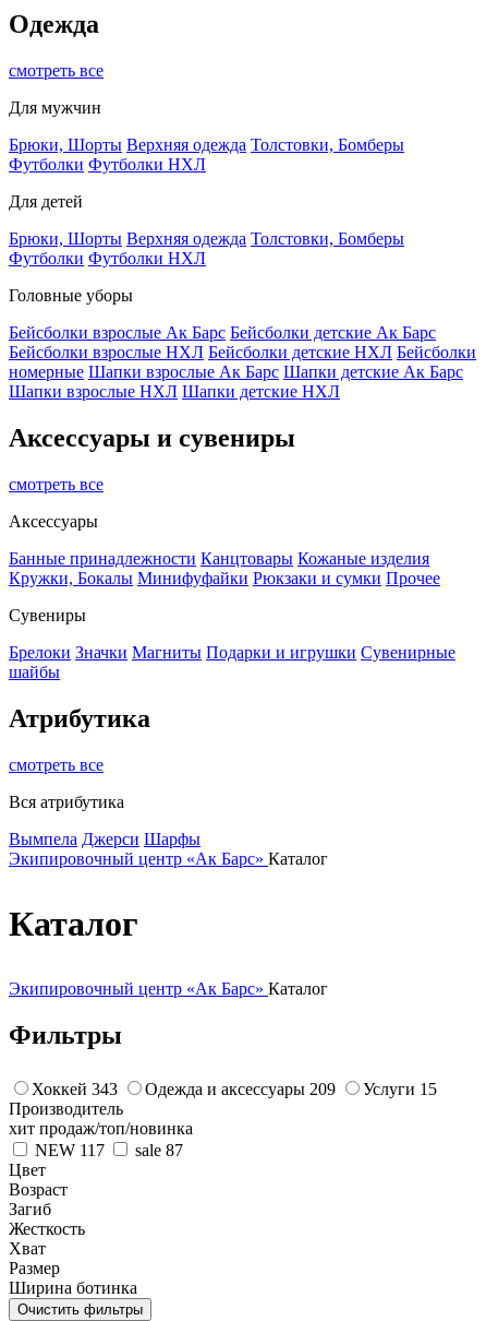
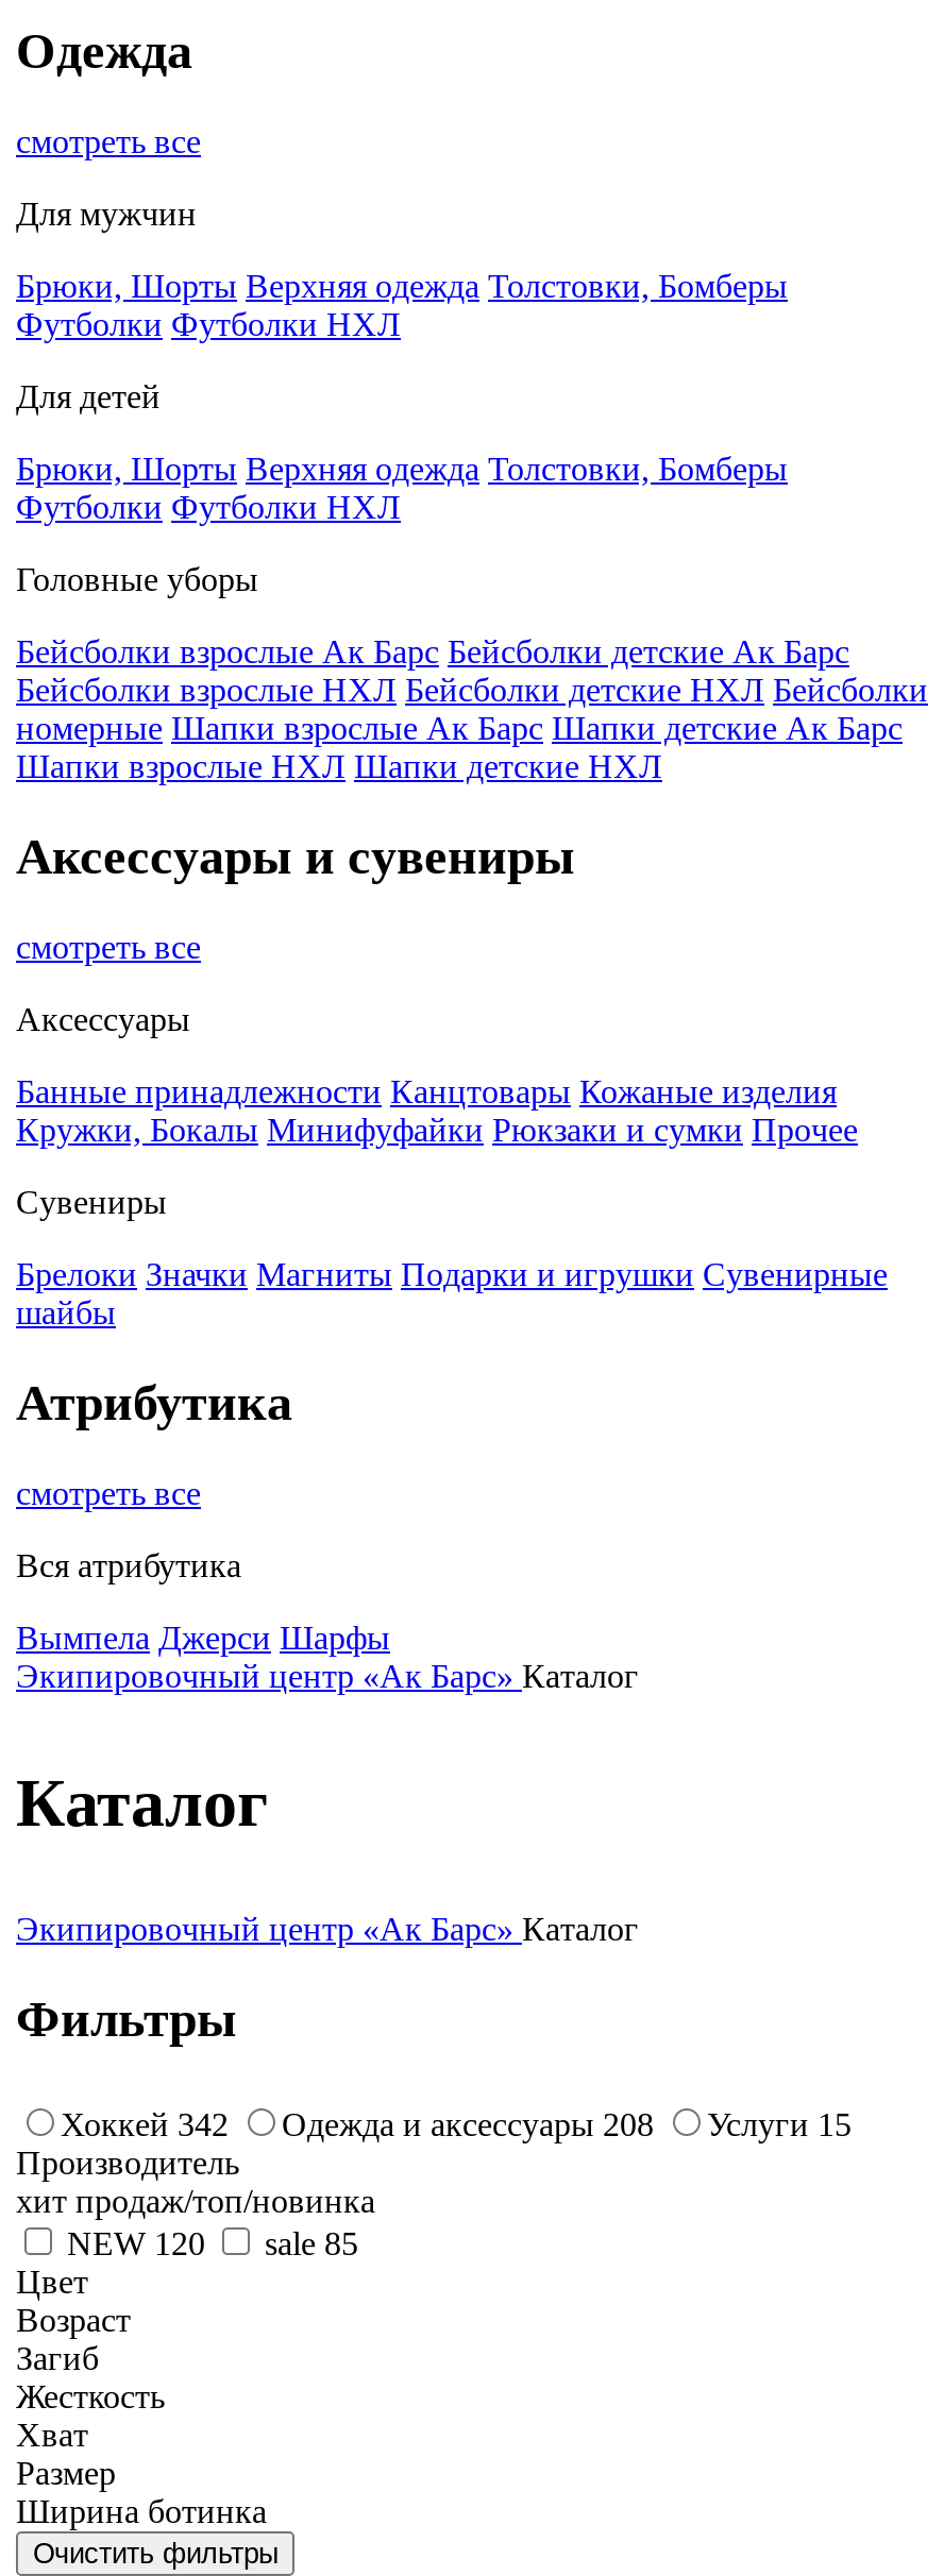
[32,1079,118,1098] Хоккей 343 -> [61,2105,229,2141] Хоккей 342
[145,1079,336,1098] Одежда и аксессуары 209 -> [282,2105,654,2141] Одежда и аксессуары 208
[35,1140,105,1159] NEW 117 -> [67,2224,205,2260] NEW 120
[135,1140,183,1159] sale 87 -> [265,2224,358,2260] sale 85

